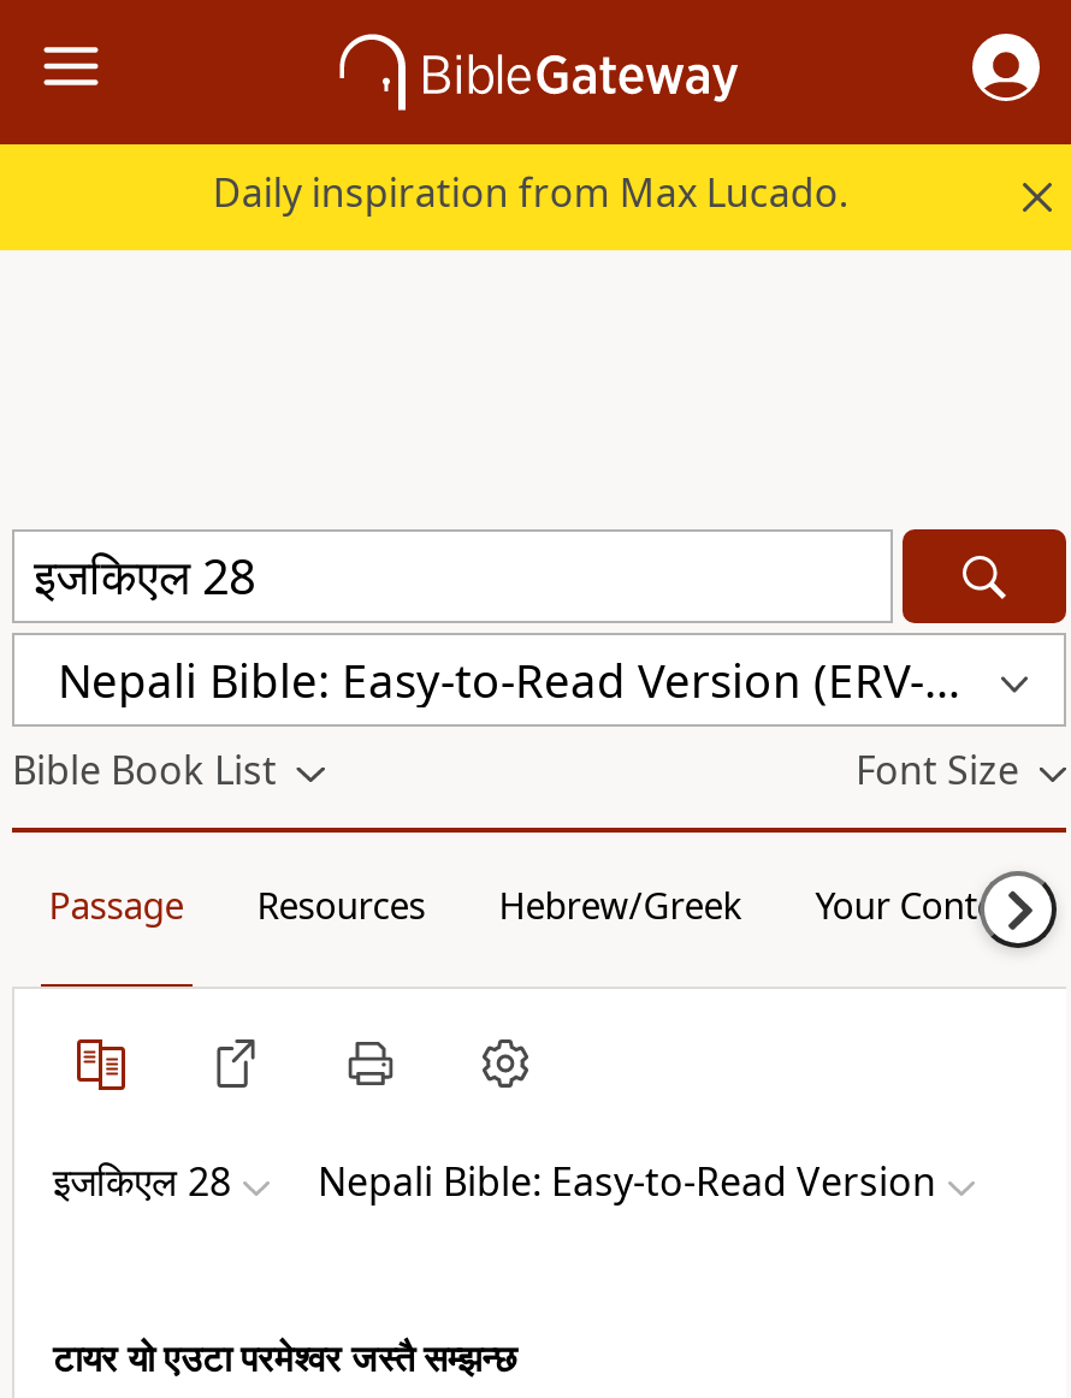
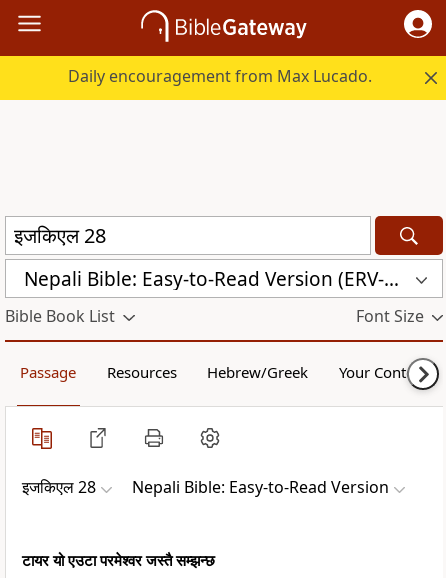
[213,166,848,219] Daily inspiration from Max Lucado. -> [68,65,372,87] Daily encouragement from Max Lucado.

